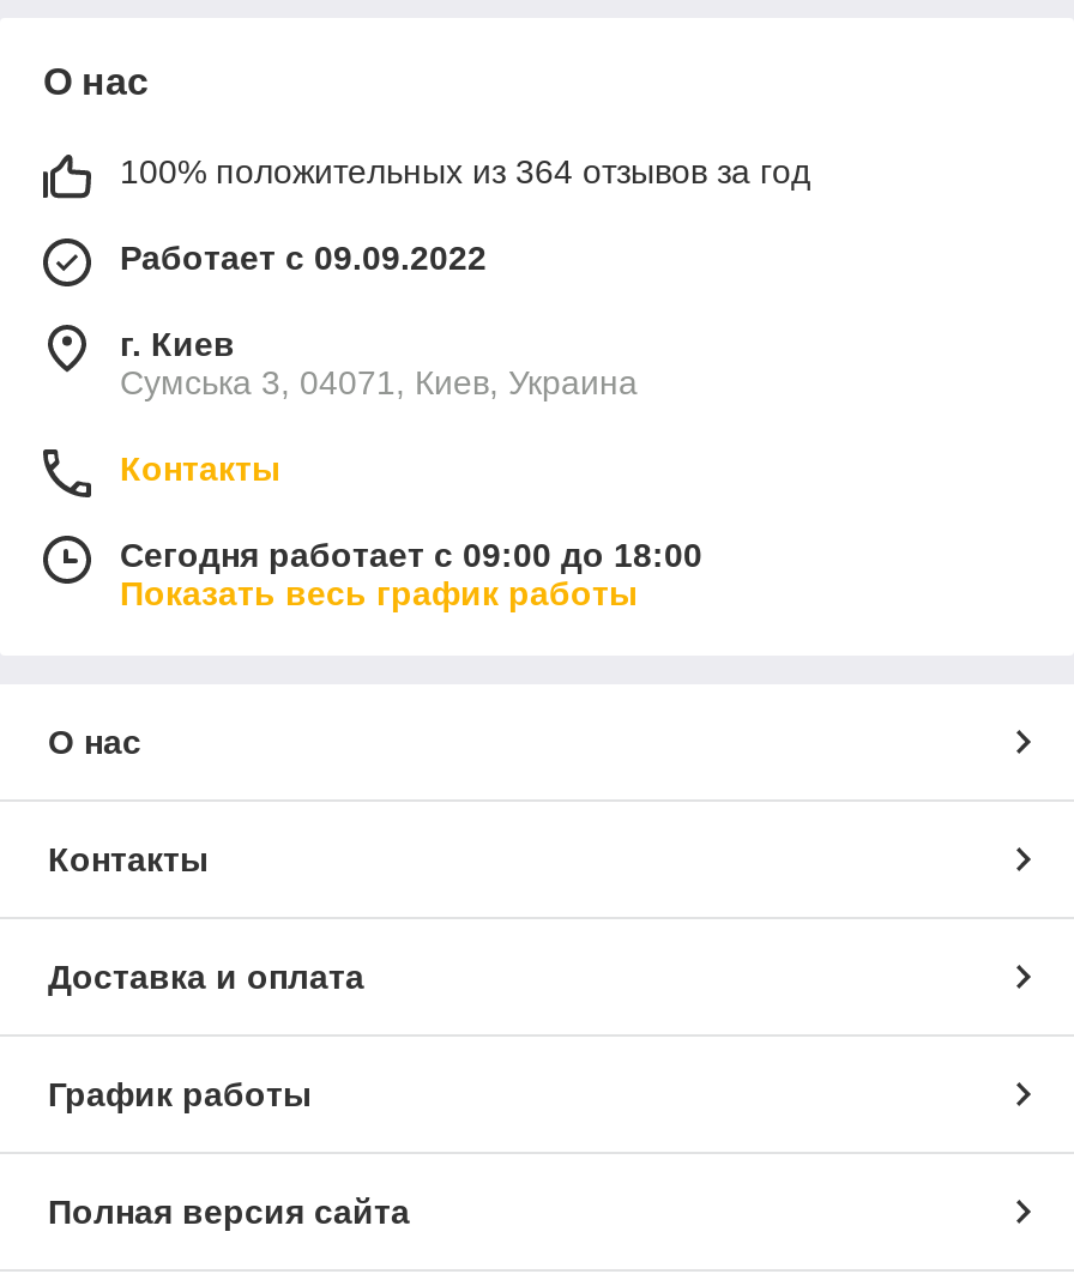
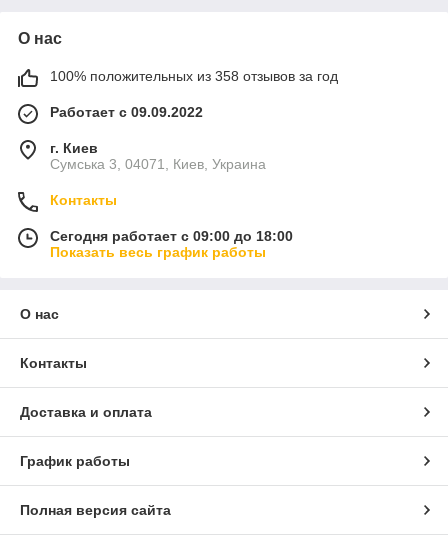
[120,152,810,190] 100% положительных из 364 отзывов за год -> [50,68,338,84] 100% положительных из 358 отзывов за год

